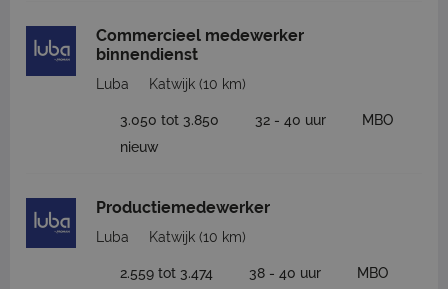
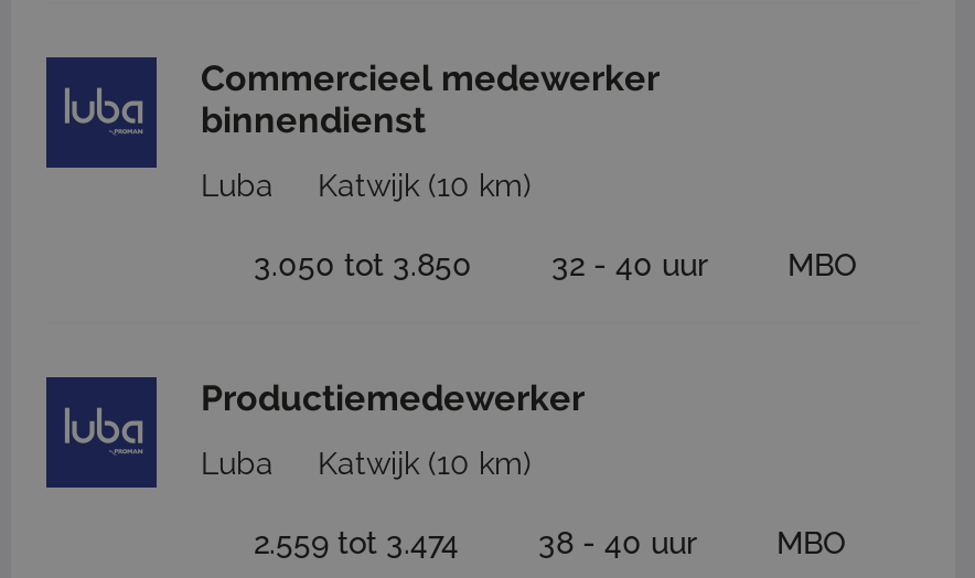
[120,139,159,155] nieuw -> none

